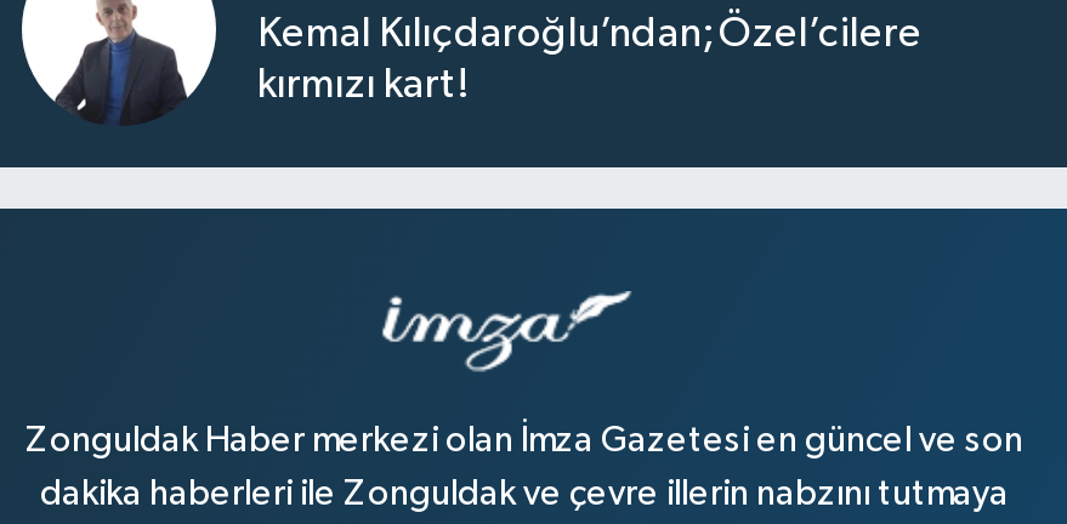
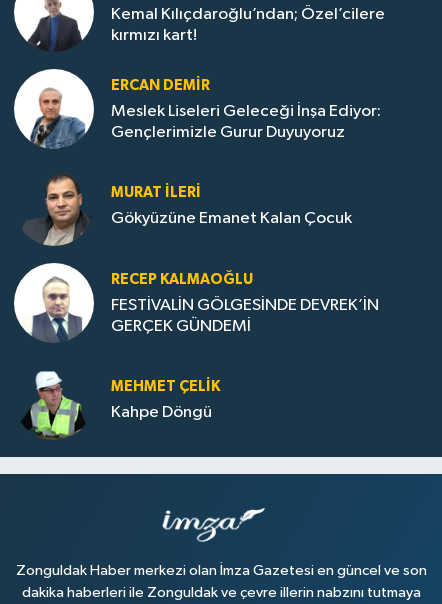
none -> [14,69,381,149] [image] | ERCAN DEMIR | Meslek Liseleri Geleceği İnşa Ediyor: | Gençlerimizle Gurur Duyuyoruz
none -> [14,262,379,343] [image] | RECEP KALMAOĞLU | FESTİVALİN GÖLGESİNDE DEVREK’İN | GERÇEK GÜNDEMİ
none -> [15,174,352,247] [image] | MURAT İLERI | Gökyüzüne Emanet Kalan Çocuk
none -> [21,370,220,440] [image] | MEHMET ÇELIK | Kahpe Döngü

